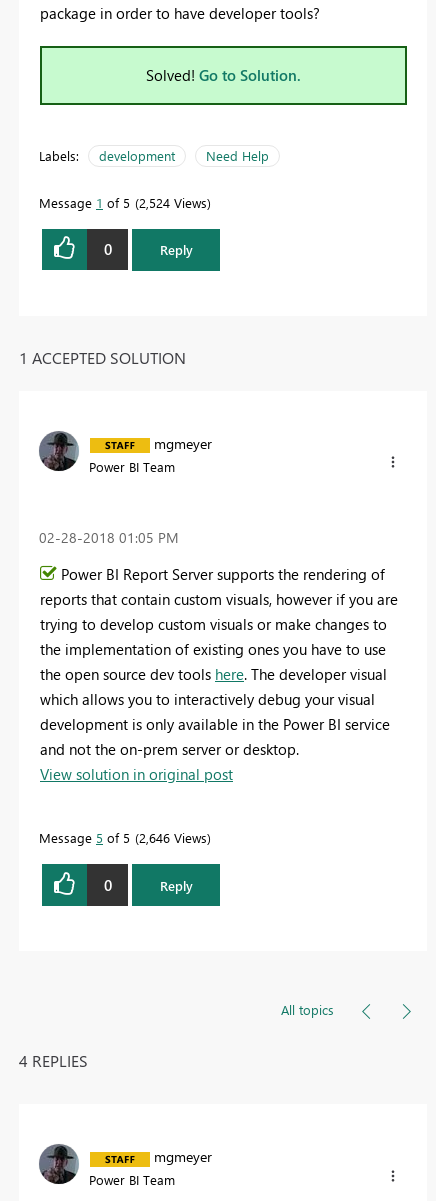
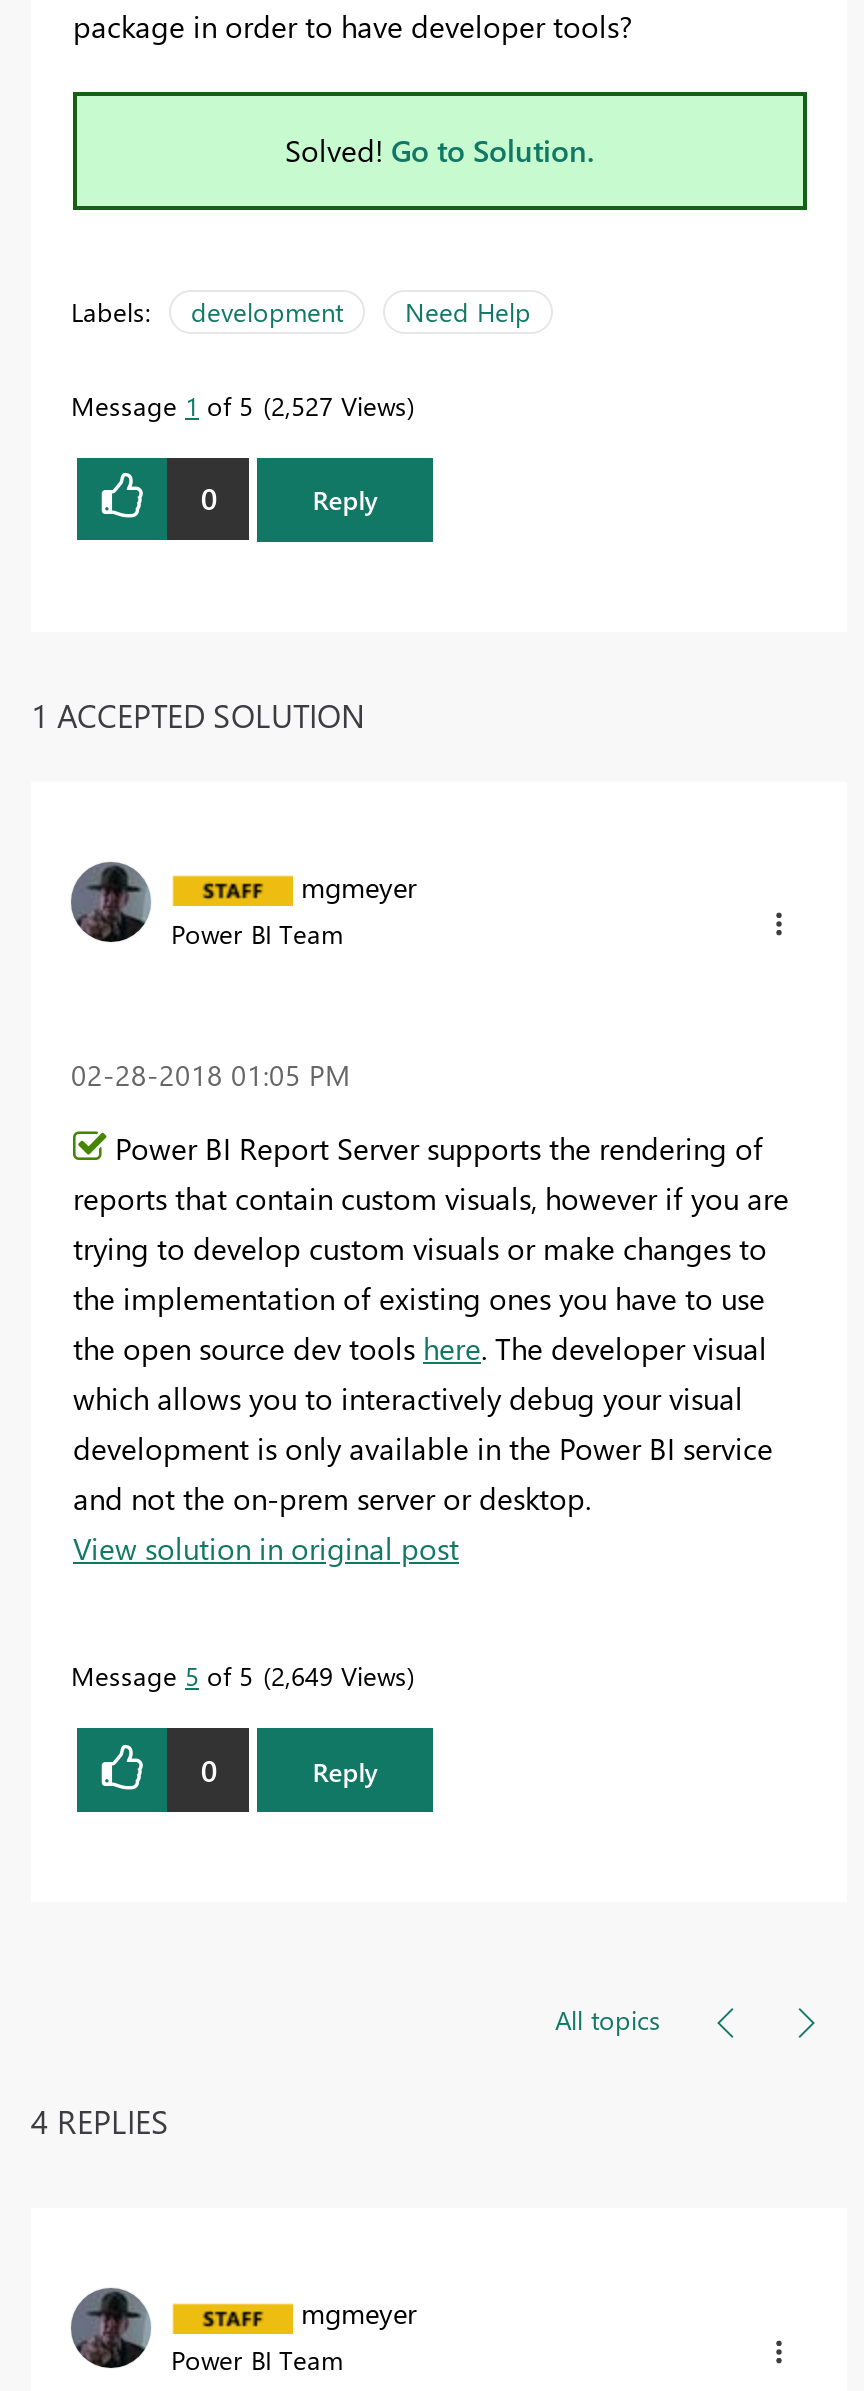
[39,194,207,211] Message 1 of 5 2,524 Views -> [71,387,407,421] Message 1 of 5 2,527 Views
[39,829,207,846] Message 5 of 5 2,646 Views -> [71,1658,407,1692] Message 5 of 5 2,649 Views

